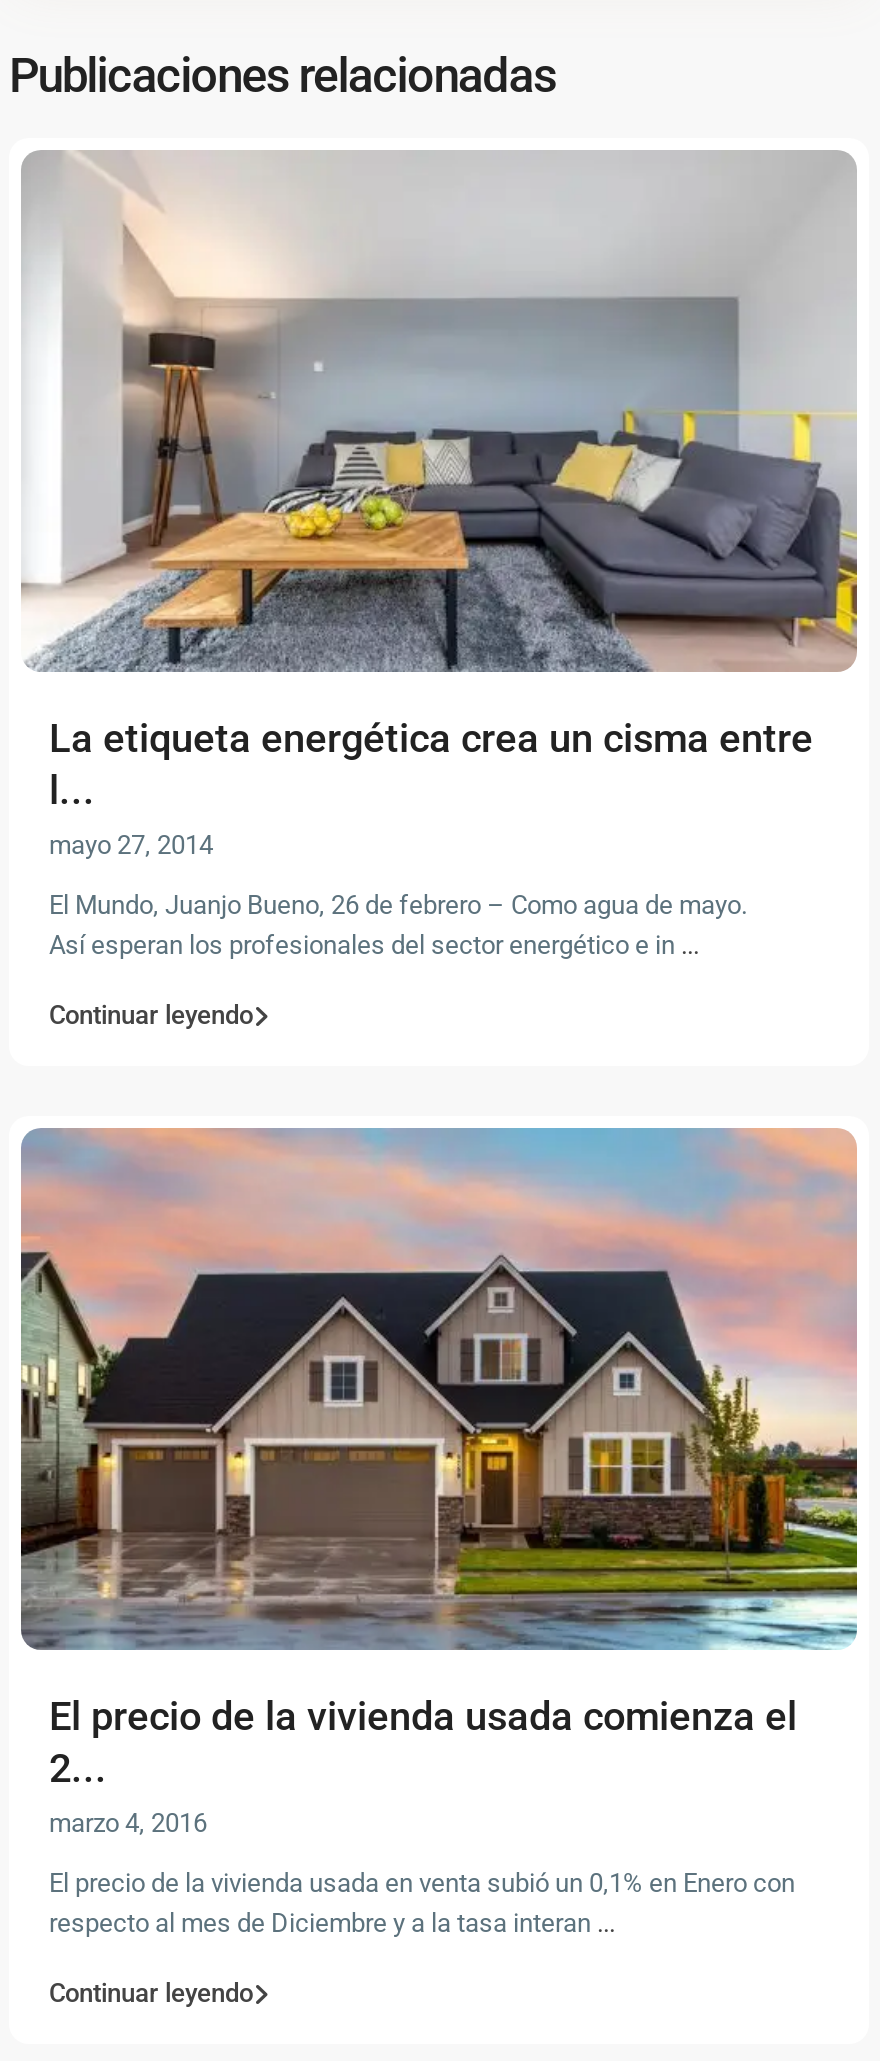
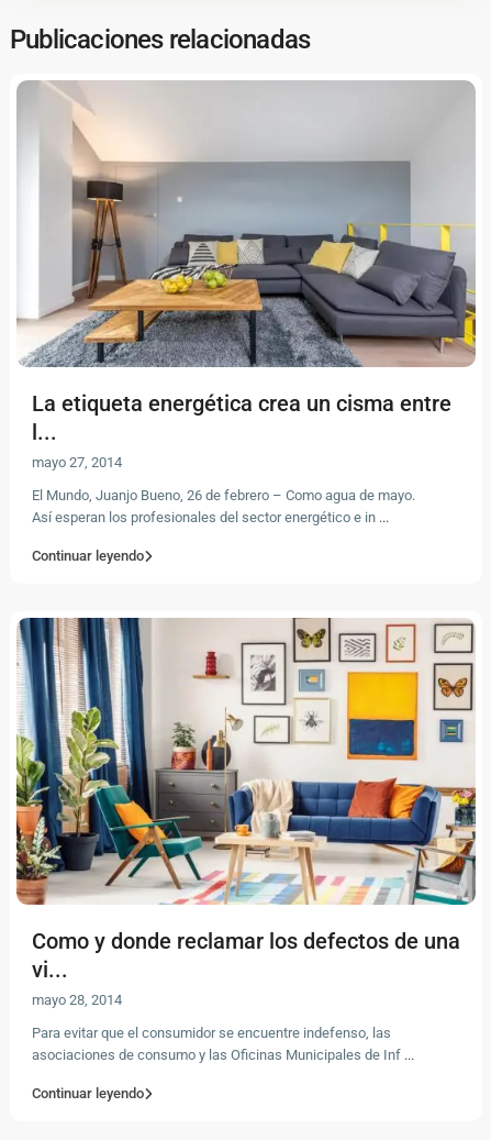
[19,1126,859,1838] [image] | El precio de la vivienda usada comienza el | 2... | marzo 4, 2016 -> [15,617,477,1008] [image] | Como y donde reclamar los defectos de una | vi... | mayo 28, 2014
[49,1868,795,1938] El precio de la vivienda usada en venta subió un 0,1% en Enero con | respecto al mes de Diciembre y a la tasa interan... -> [32,1025,414,1063] Para evitar que el consumidor se encuentre indefenso, las | asociaciones de consumo y las Oficinas Municipales de Inf...

